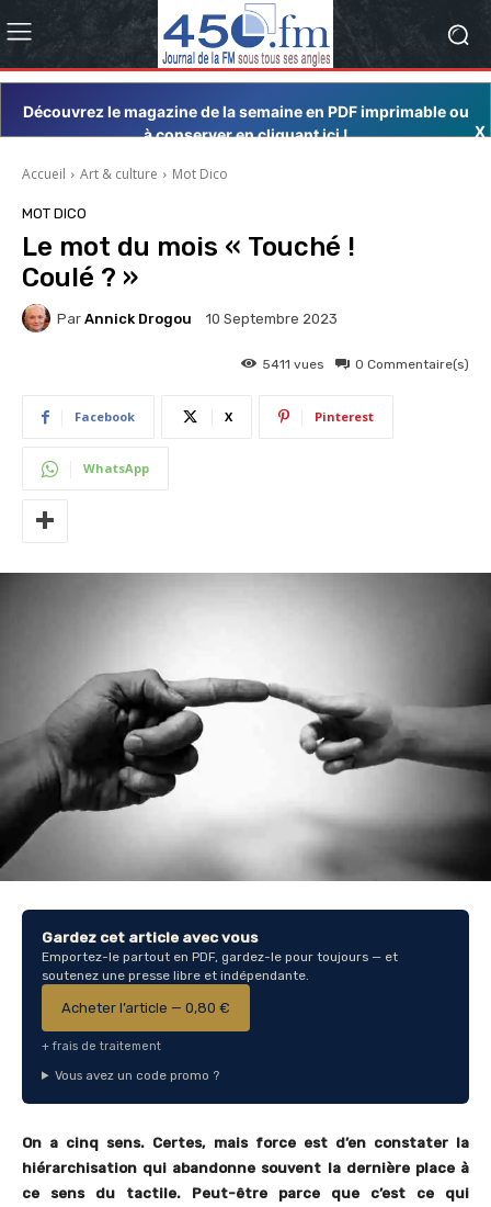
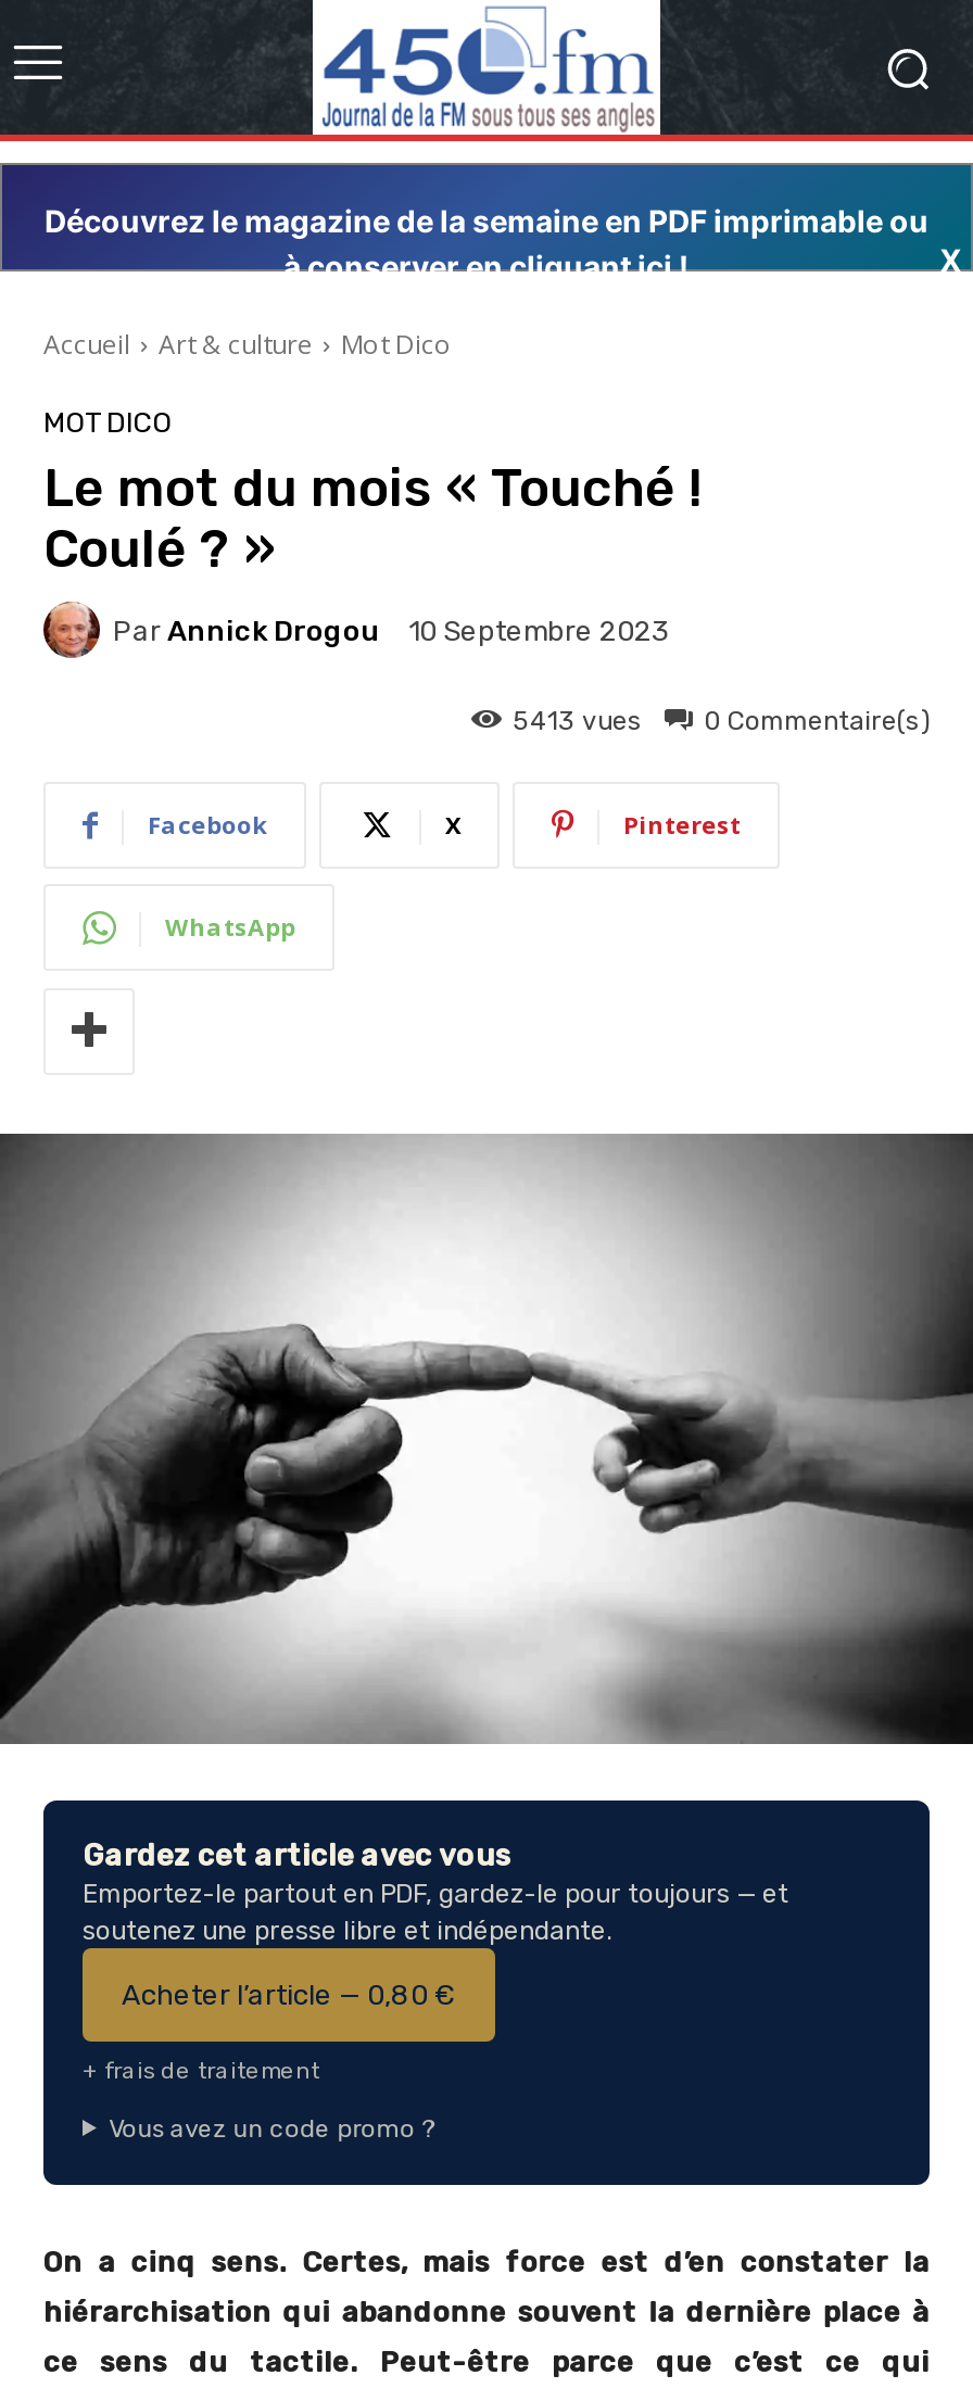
[262,357,469,372] 5411 vues 0 Commentaire(s) -> [513,706,930,736] 5413 vues 0 Commentaire(s)

